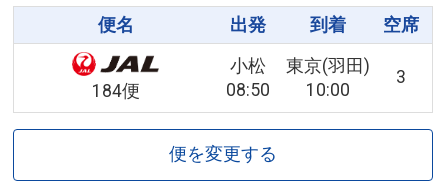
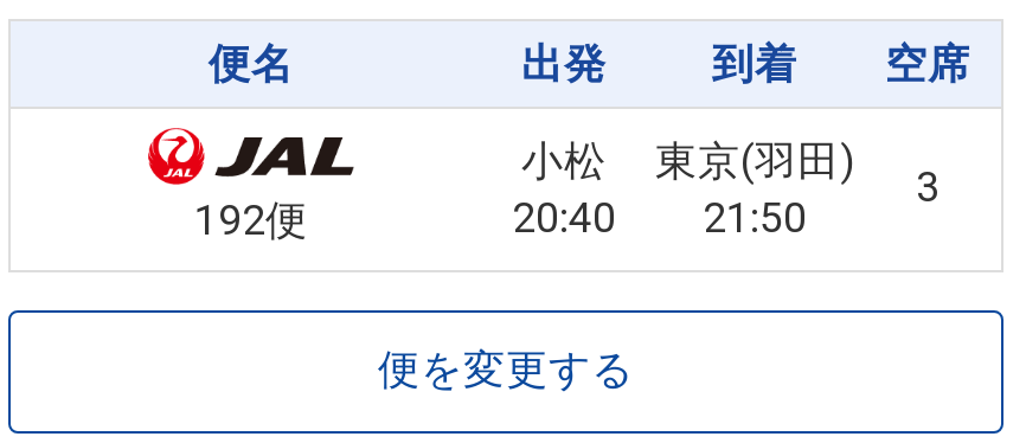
[91,81,139,101] 184便 -> [194,196,308,244] 192便
[225,80,269,100] 08:50 -> [512,194,616,242] 20:40
[306,80,350,100] 10:00 -> [703,194,807,242] 21:50

